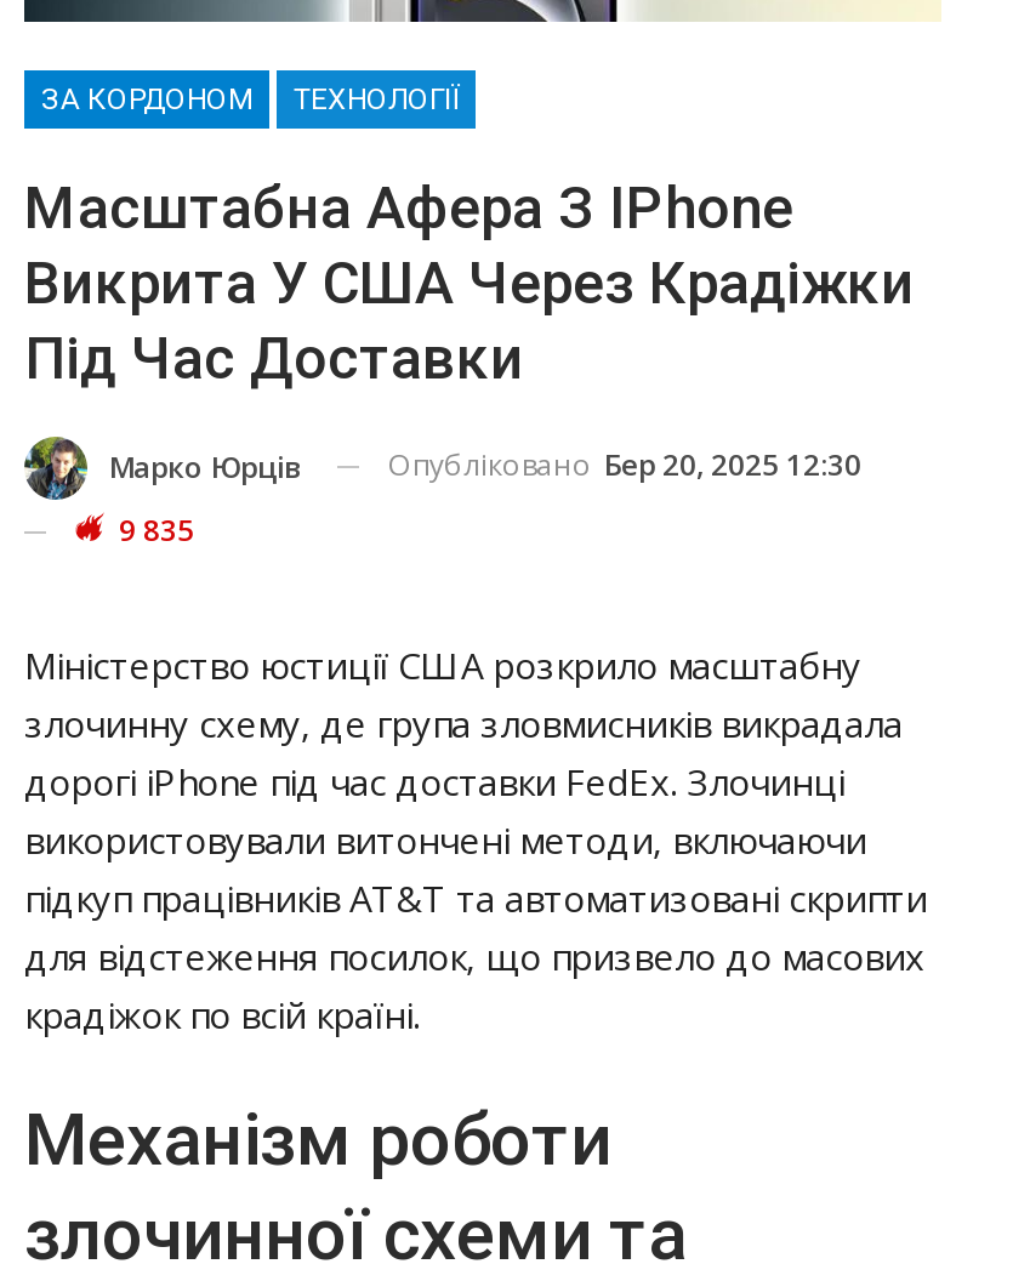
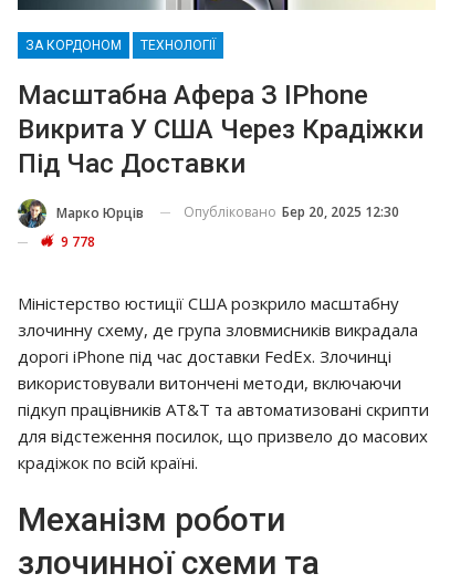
[112,509,194,550] 9 835 -> [57,232,95,251] 9 778

